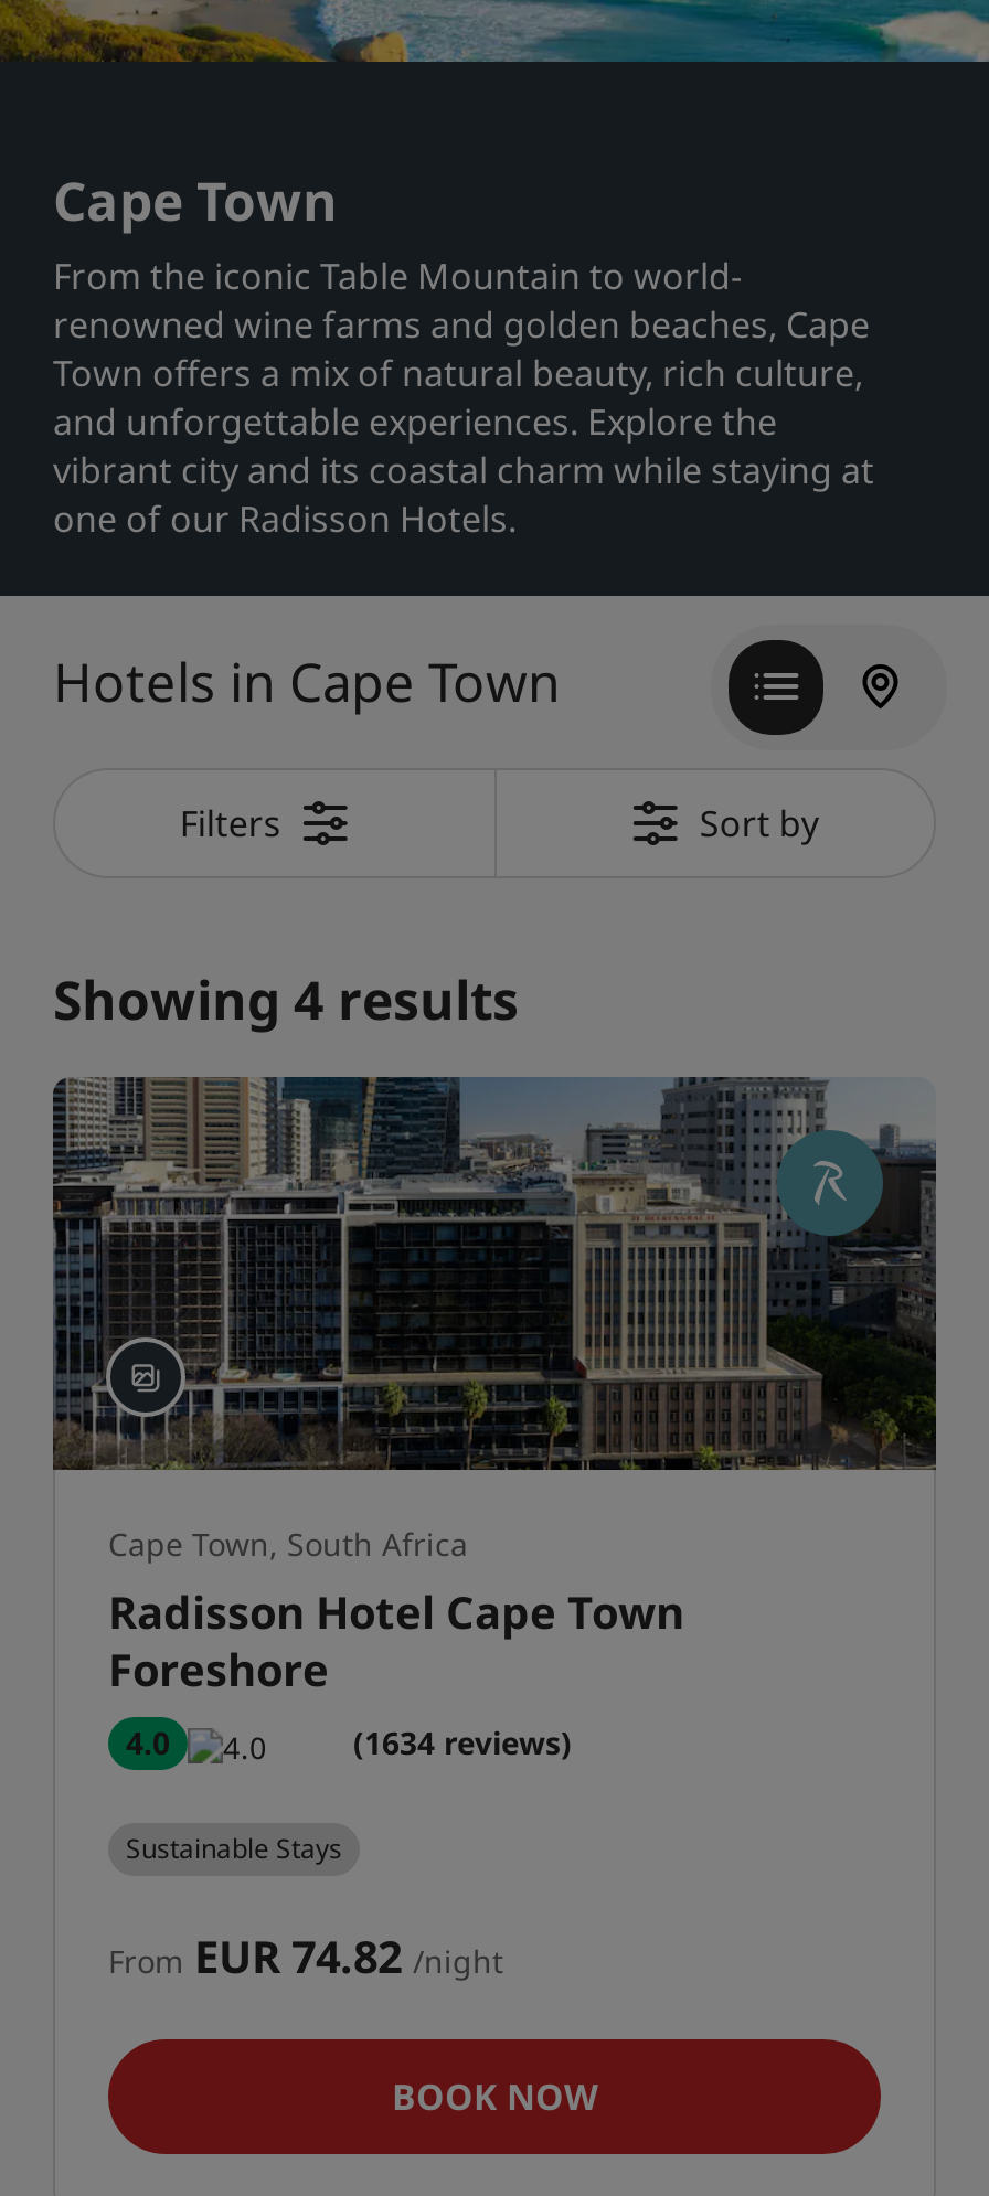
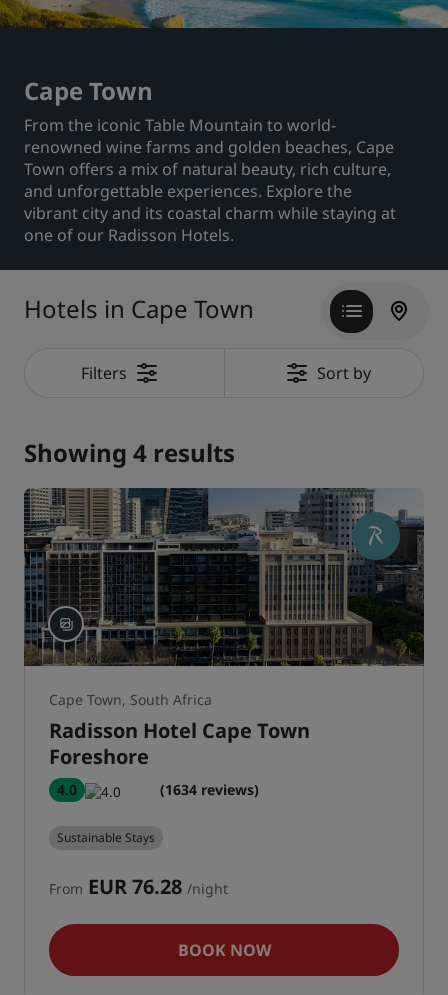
[108,1927,503,1986] From EUR 74.82 /night -> [49,873,228,900] From EUR 76.28 /night

